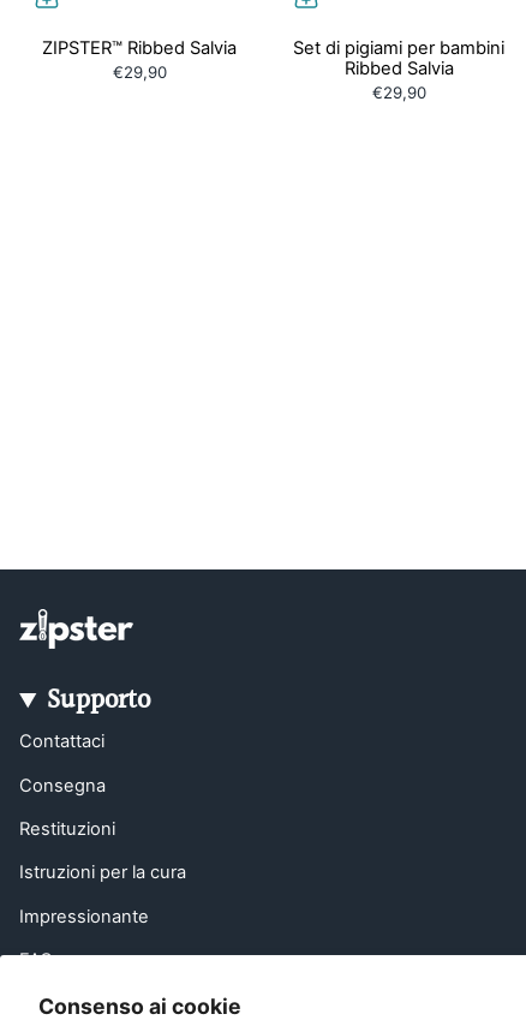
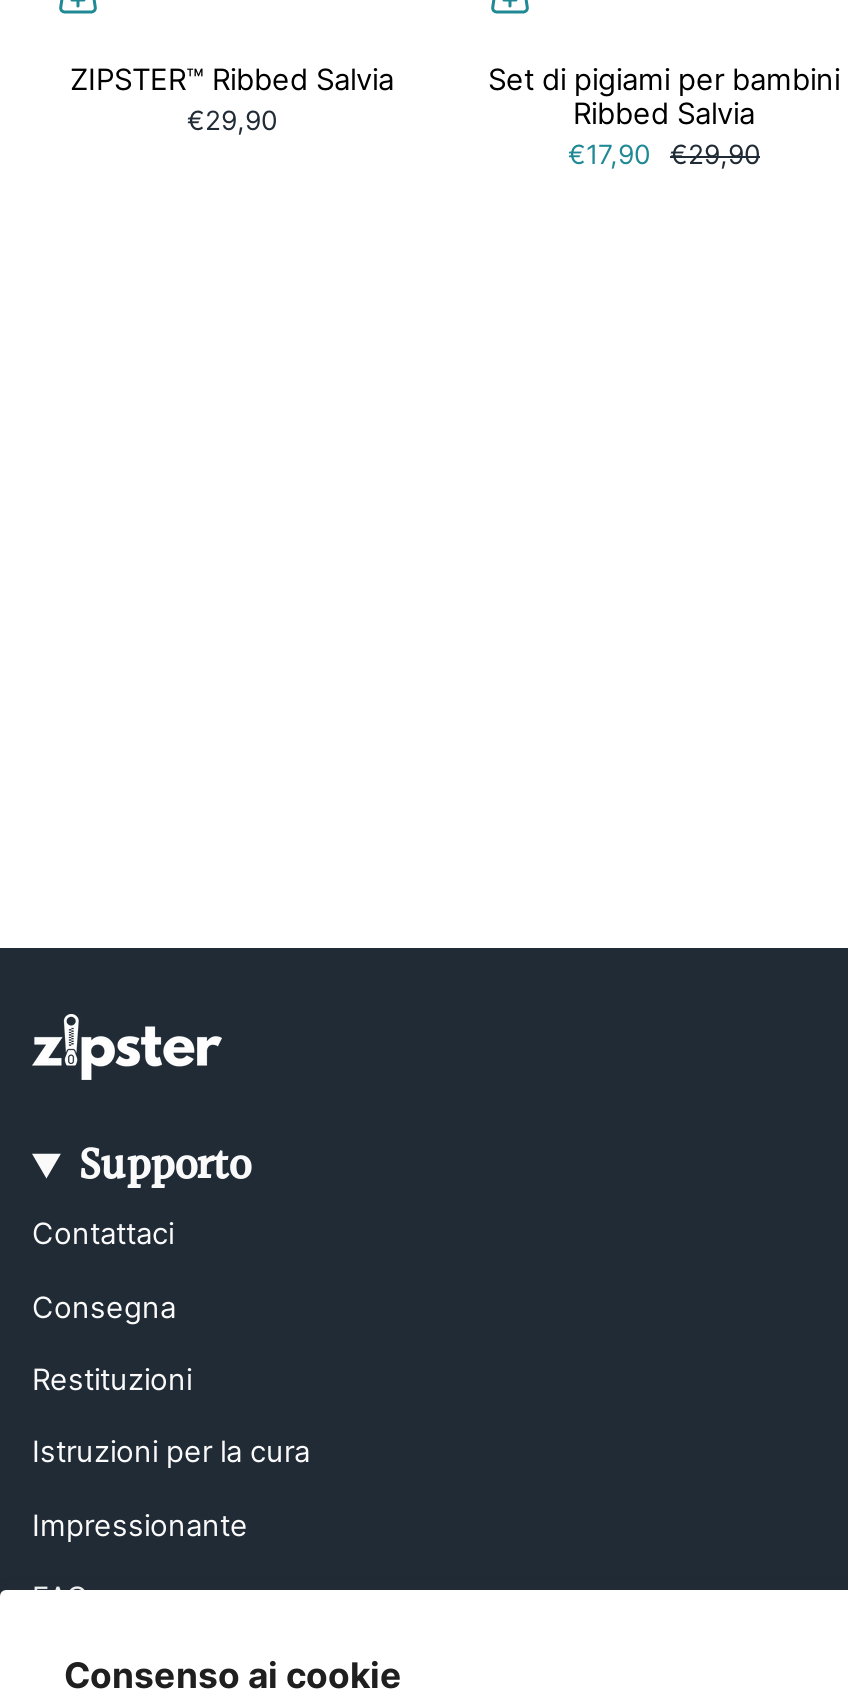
[372,83,426,102] €29,90 -> [568,138,760,170] €17,90 €29,90

